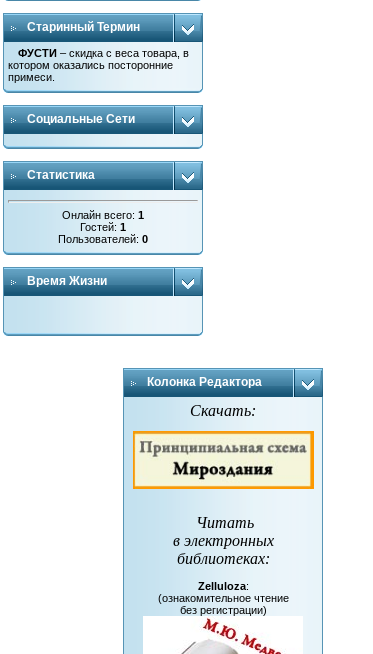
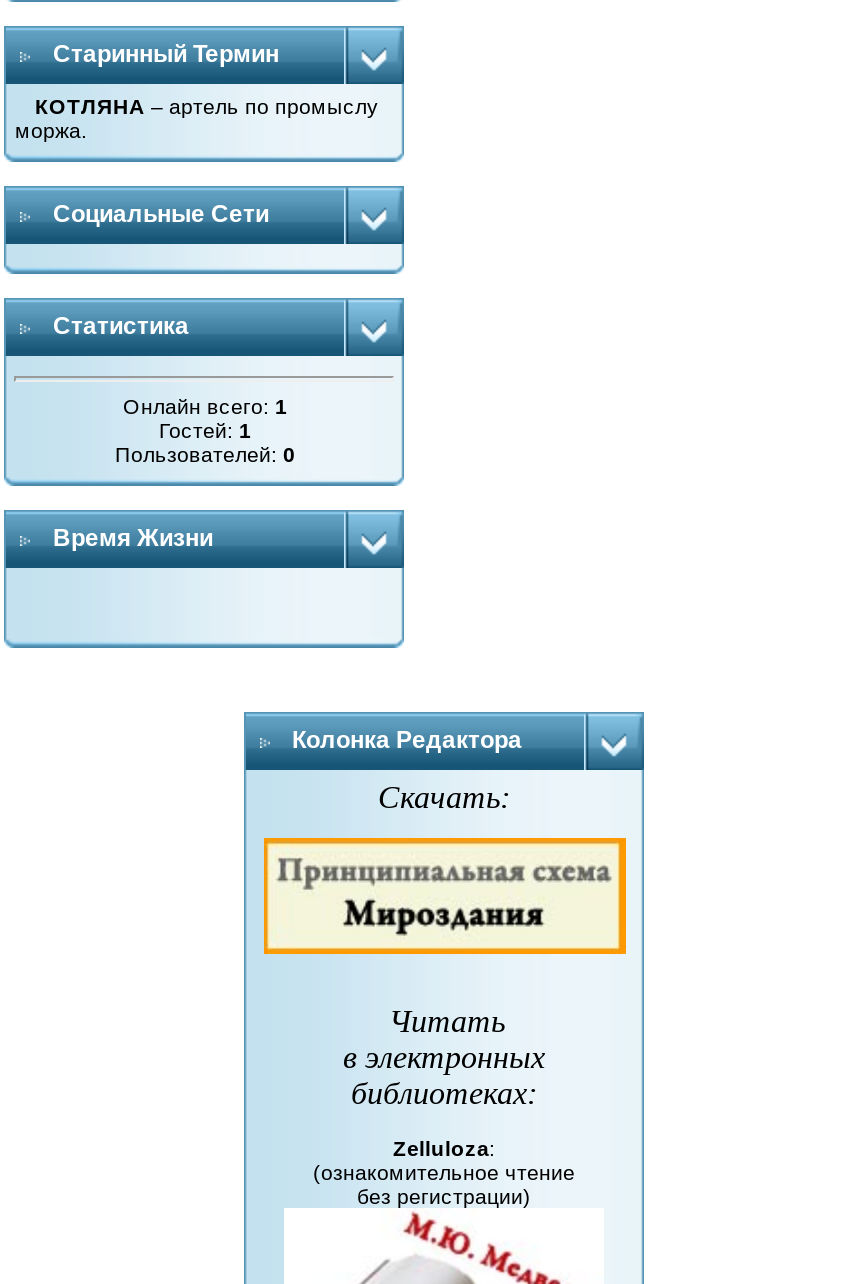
[8,47,189,83] ФУСТИ – скидка с веса товара, в | котором оказались посторонние | примеси. -> [15,94,379,142] КОТЛЯНА – артель по промыслу | моржа.

